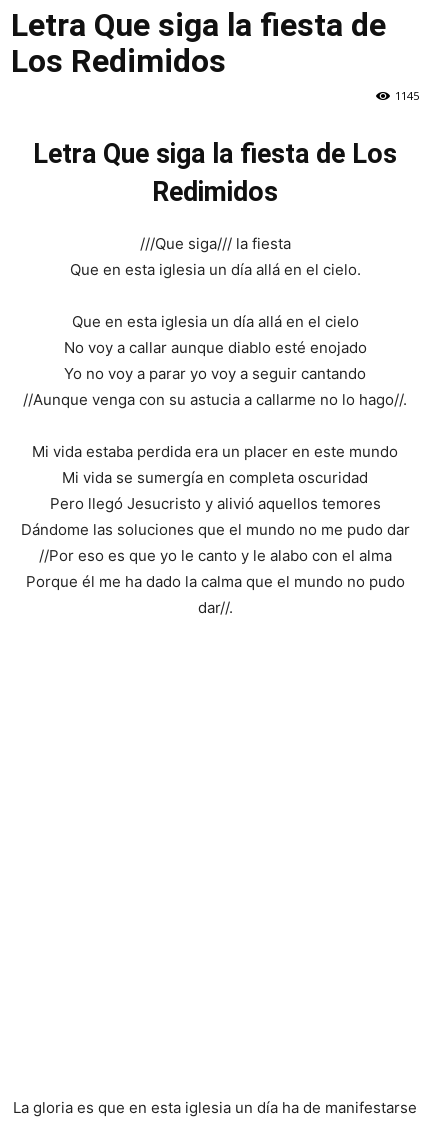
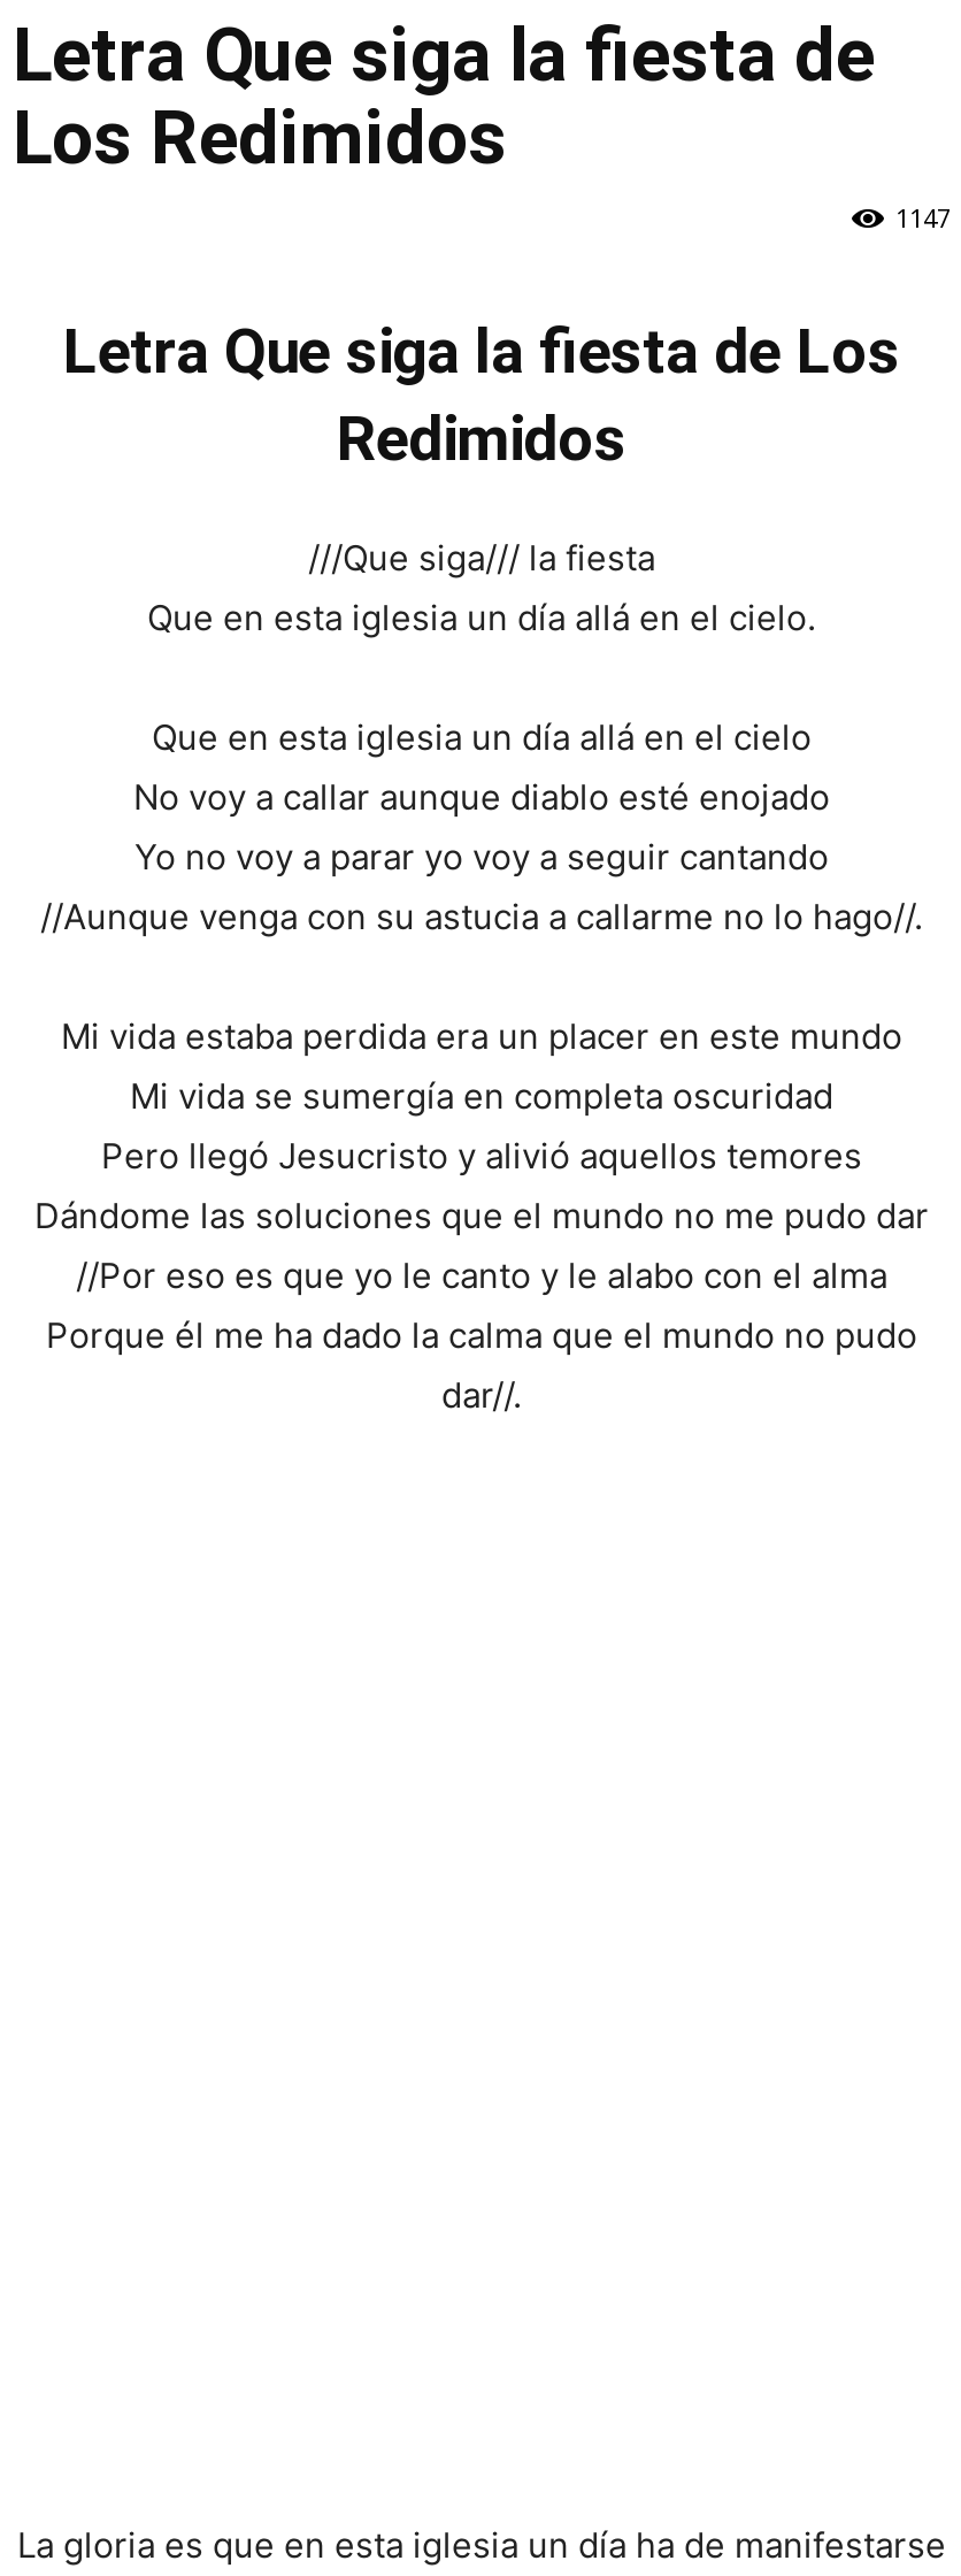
[395,88,419,103] 1145 -> [895,200,951,235] 1147

